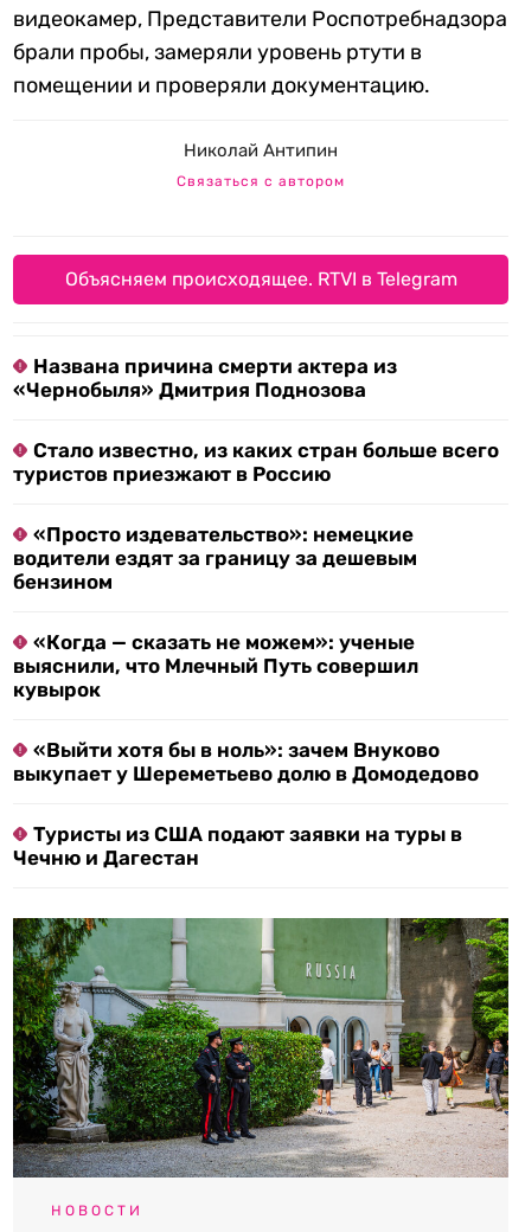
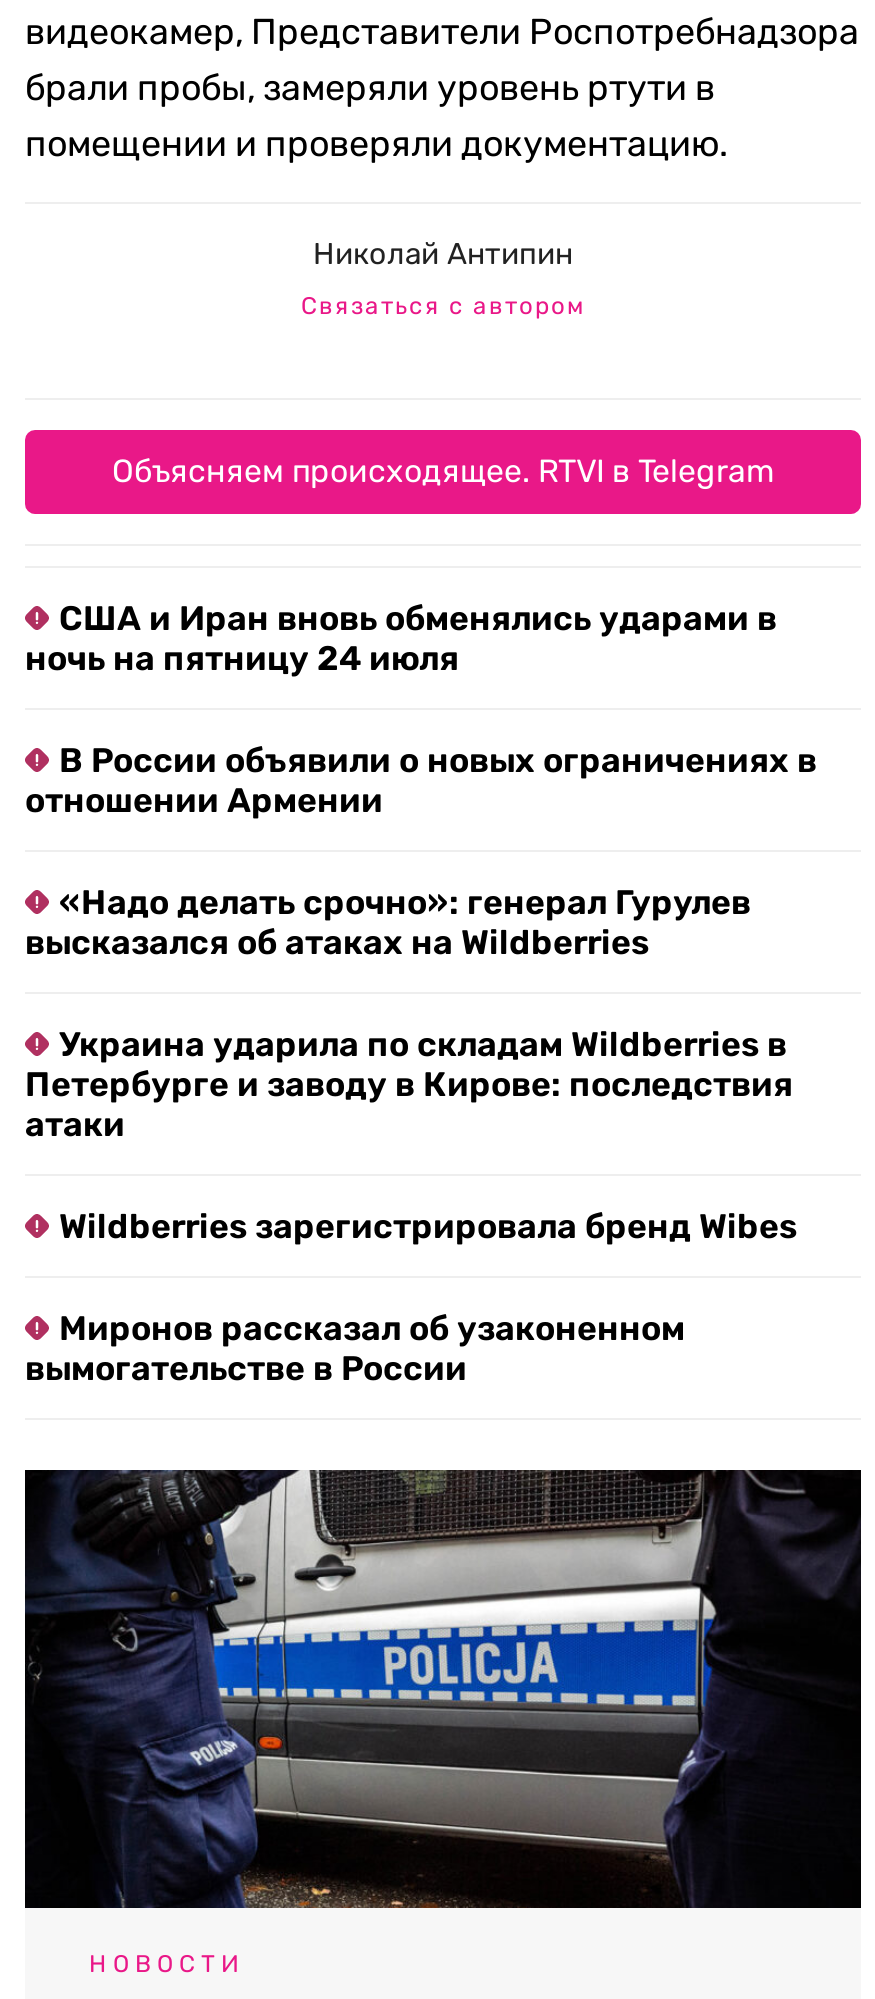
[13,354,397,402] Названа причина смерти актера из | «Чернобыля» Дмитрия Поднозова -> [25,598,777,678] США и Иран вновь обменялись ударами в | ночь на пятницу 24 июля
[13,438,499,486] Стало известно, из каких стран больше всего | туристов приезжают в Россию -> [25,740,817,820] В России объявили о новых ограничениях в | отношении Армении
[13,523,417,594] «Просто издевательство»: немецкие | водители ездят за границу за дешевым | бензином -> [25,882,751,962] «Надо делать срочно»: генерал Гурулев | высказался об атаках на Wildberries
[13,630,418,701] «Когда — сказать не можем»: ученые | выяснили, что Млечный Путь совершил | кувырок -> [25,1024,793,1144] Украина ударила по складам Wildberries в | Петербурге и заводу в Кирове: последствия | атаки
[13,738,479,786] «Выйти хотя бы в ноль»: зачем Внуково | выкупает у Шереметьево долю в Домодедово -> [59,1206,797,1246] Wildberries зарегистрировала бренд Wibes
[13,822,462,870] Туристы из США подают заявки на туры в | Чечню и Дагестан -> [25,1308,685,1388] Миронов рассказал об узаконенном | вымогательстве в России
[12,917,510,1179] [image] -> [25,1468,863,1910] [image]

